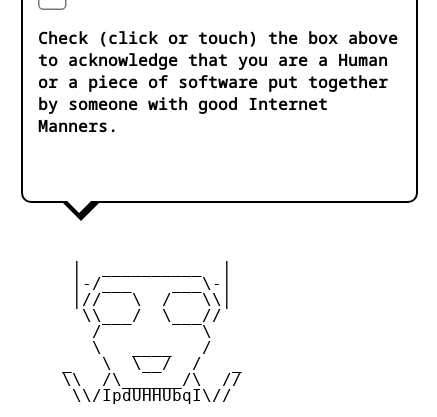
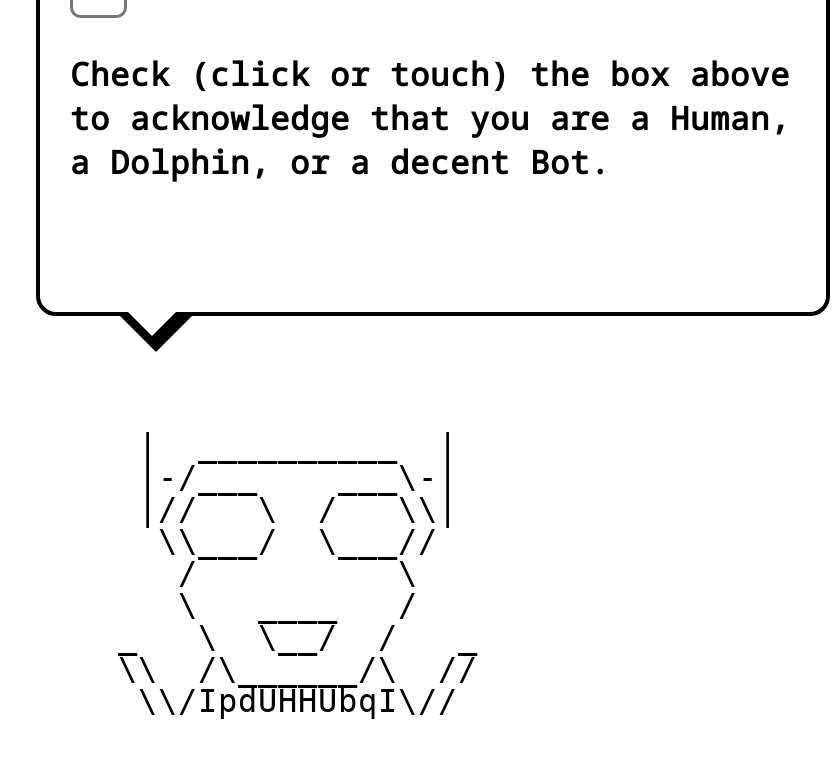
[38,49,388,137] to acknowledge that you are a Human | or a piece of software put together | by someone with good Internet | Manners. -> [70,96,790,184] to acknowledge that you are a Human, | a Dolphin, or a decent Bot.

